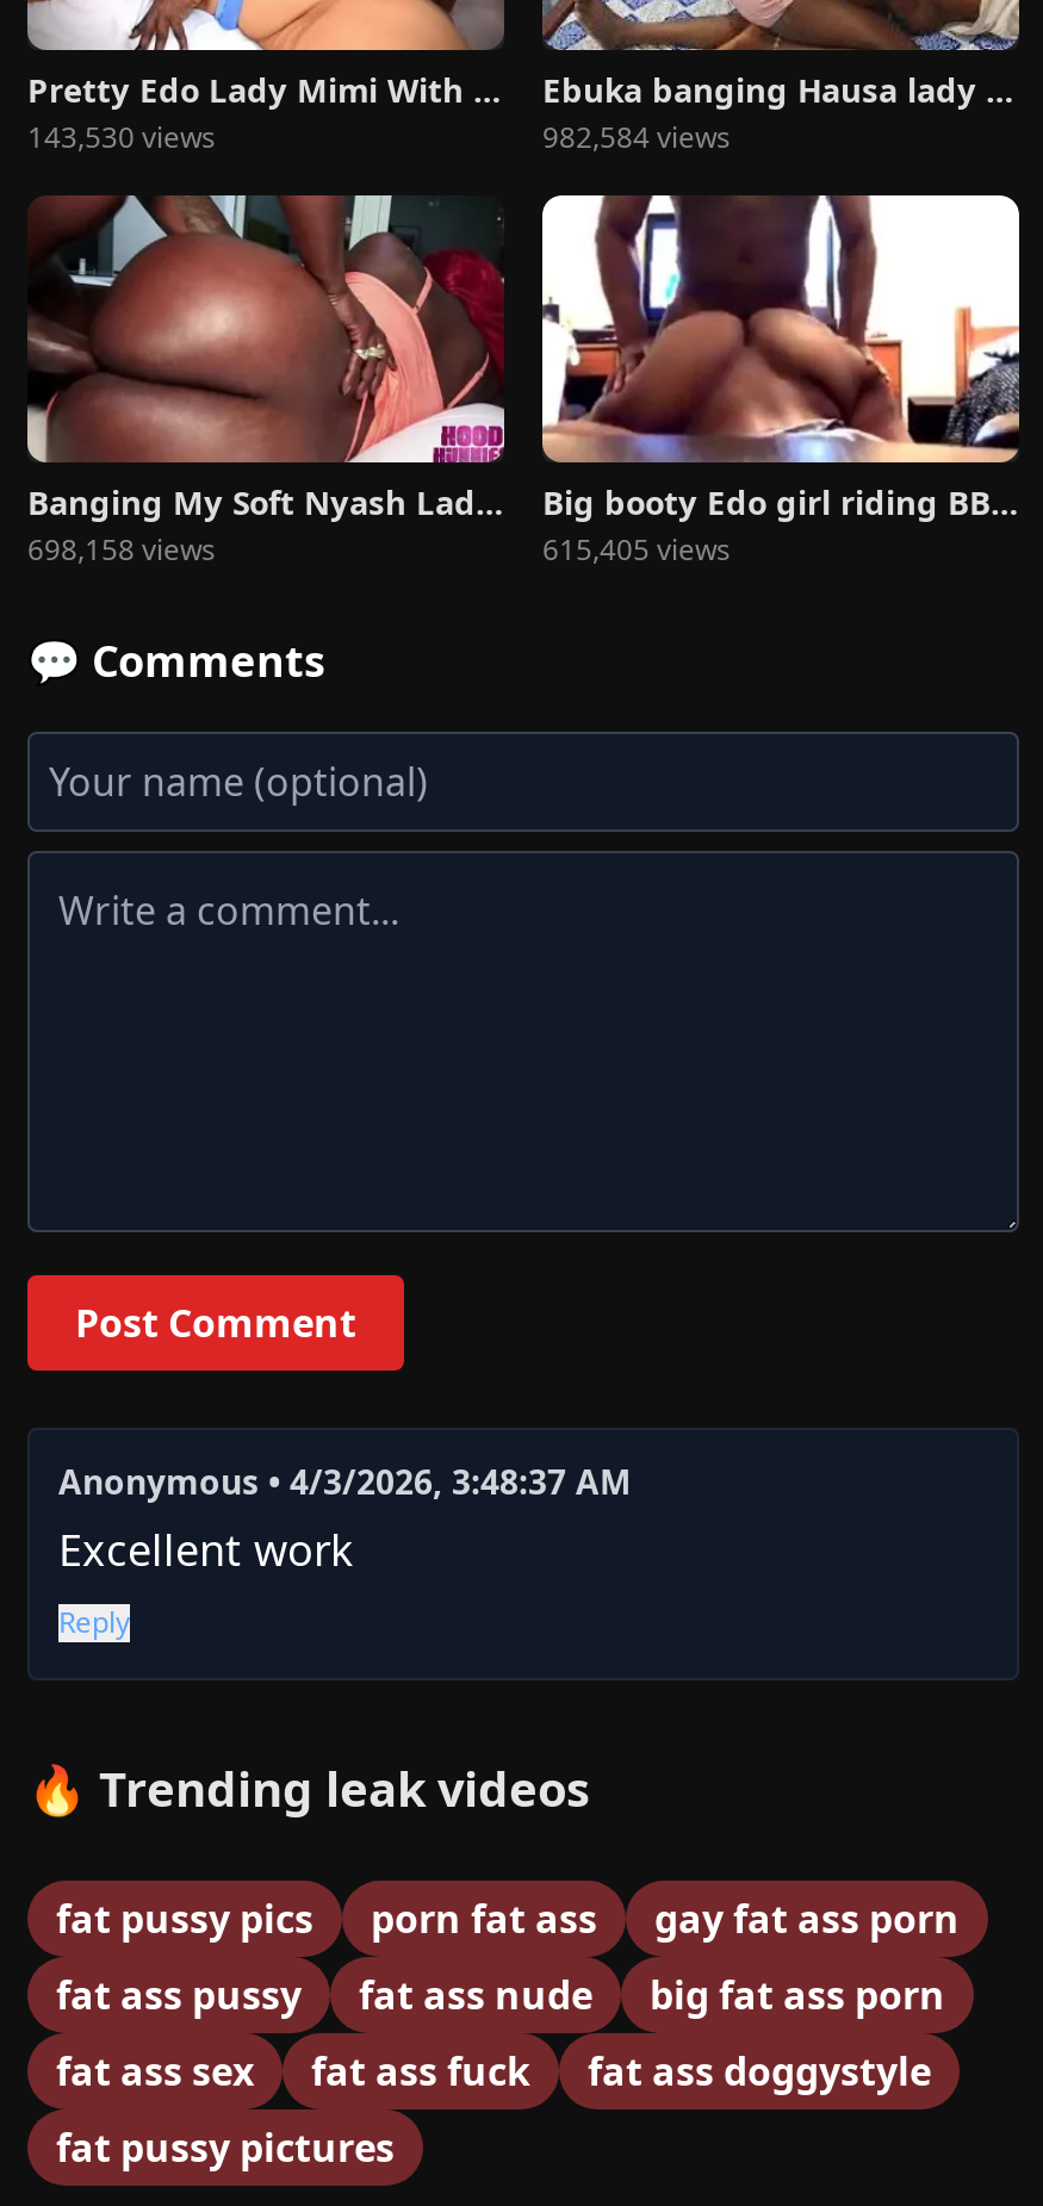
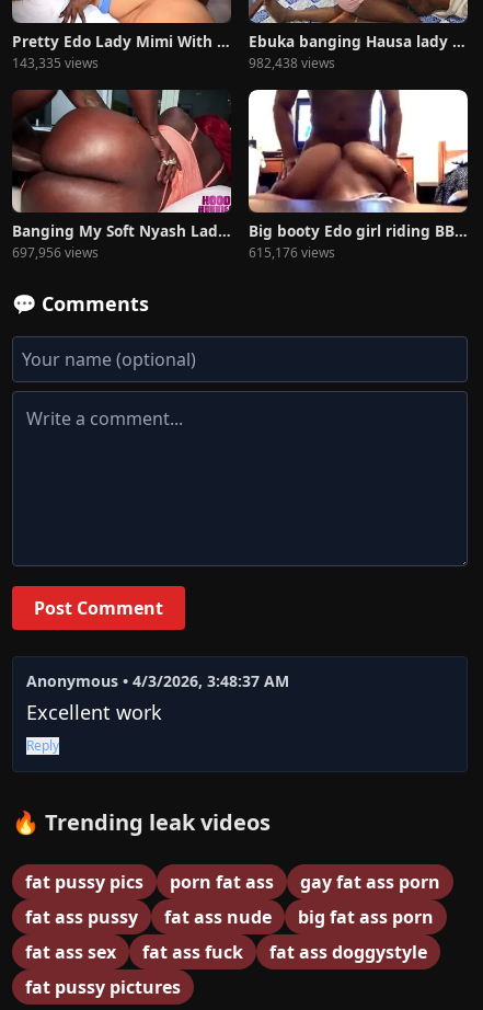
[27,116,216,156] 143,530 views -> [12,53,99,72] 143,335 views
[542,116,731,156] 982,584 views -> [249,53,335,72] 982,438 views
[27,529,216,570] 698,158 views -> [12,243,99,262] 697,956 views
[542,529,731,570] 615,405 views -> [249,243,335,262] 615,176 views

